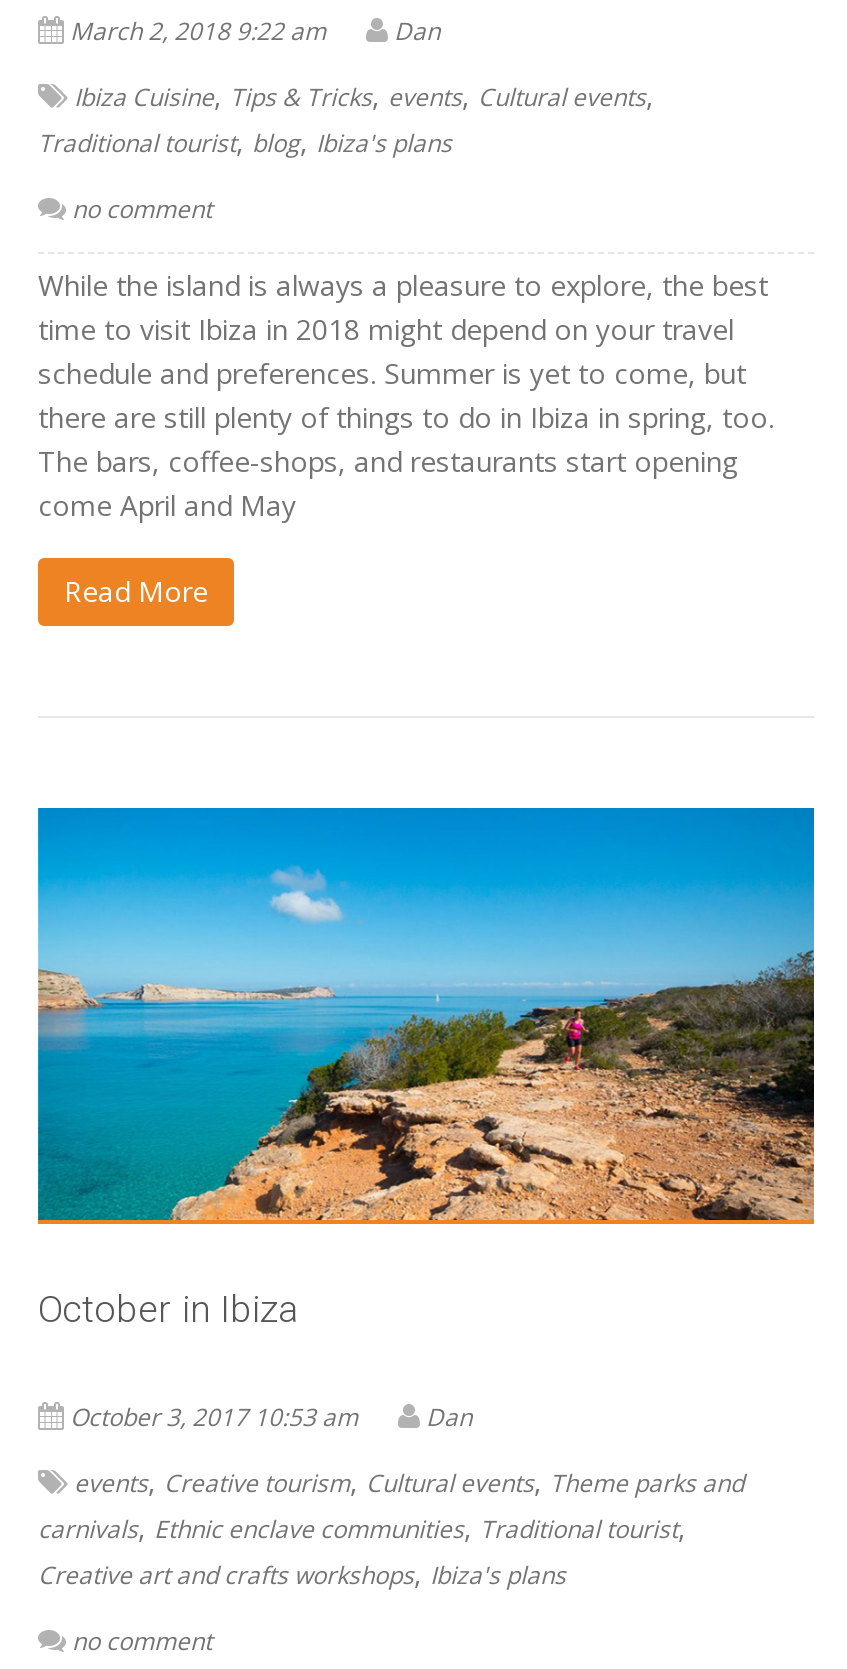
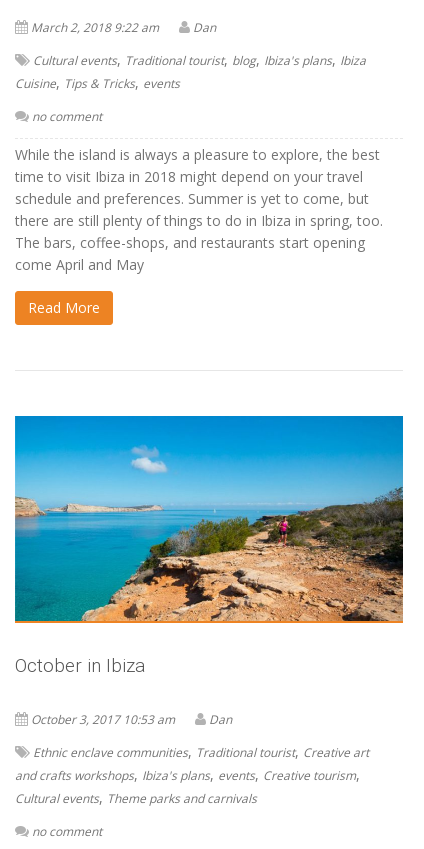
[38,77,654,161] Ibiza Cuisine, Tips & Tricks, events, Cultural events, | Traditional tourist, blog, Ibiza's plans -> [15,50,366,92] Cultural events, Traditional tourist, blog, Ibiza's plans, Ibiza | Cuisine, Tips & Tricks, events
[38,1462,744,1592] events, Creative tourism, Cultural events, Theme parks and | carnivals, Ethnic enclave communities, Traditional tourist, | Creative art and crafts workshops, Ibiza's plans -> [15,742,369,807] Ethnic enclave communities, Traditional tourist, Creative art | and crafts workshops, Ibiza's plans, events, Creative tourism, | Cultural events, Theme parks and carnivals

